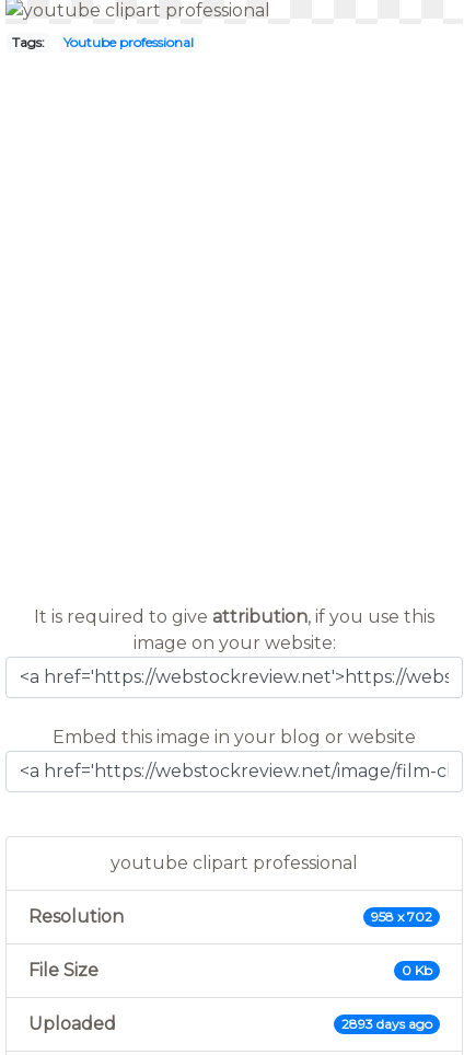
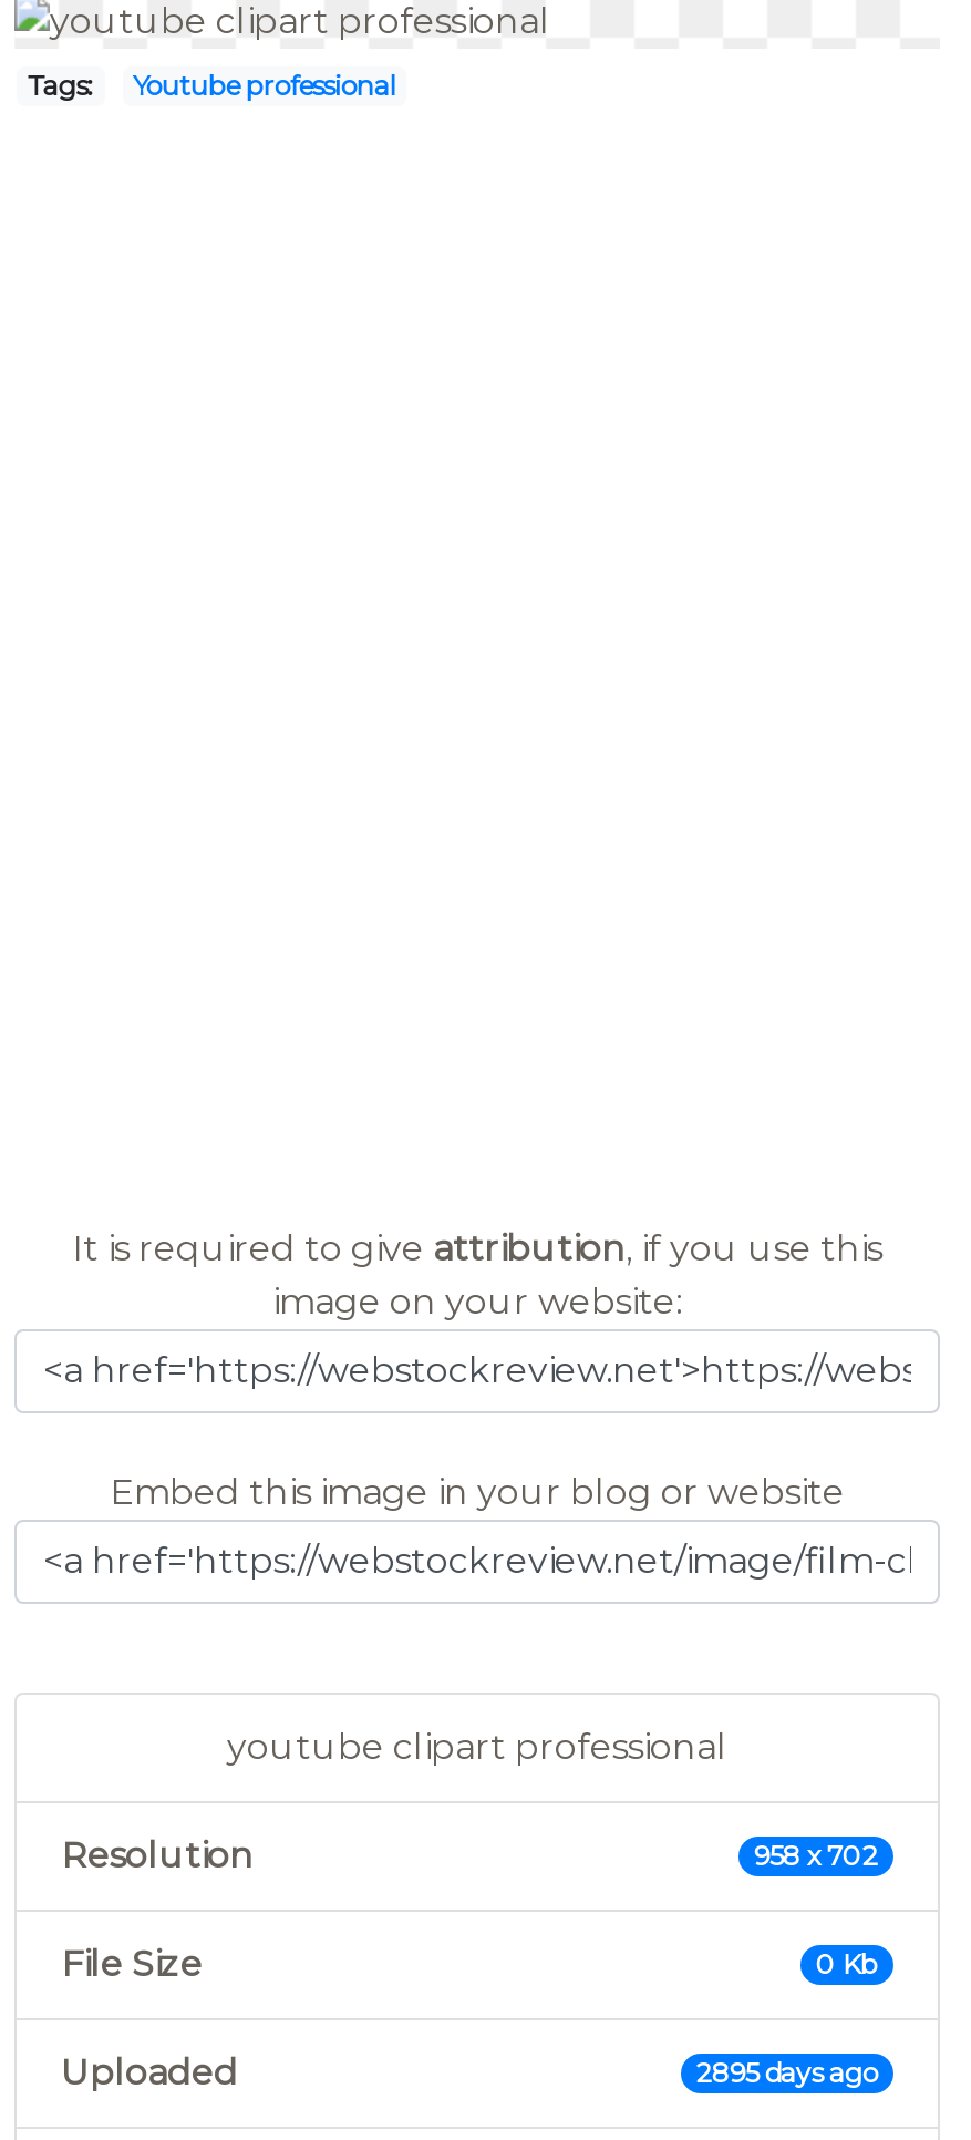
[341,1015,432,1032] 2893 days ago -> [696,2055,878,2089] 2895 days ago

